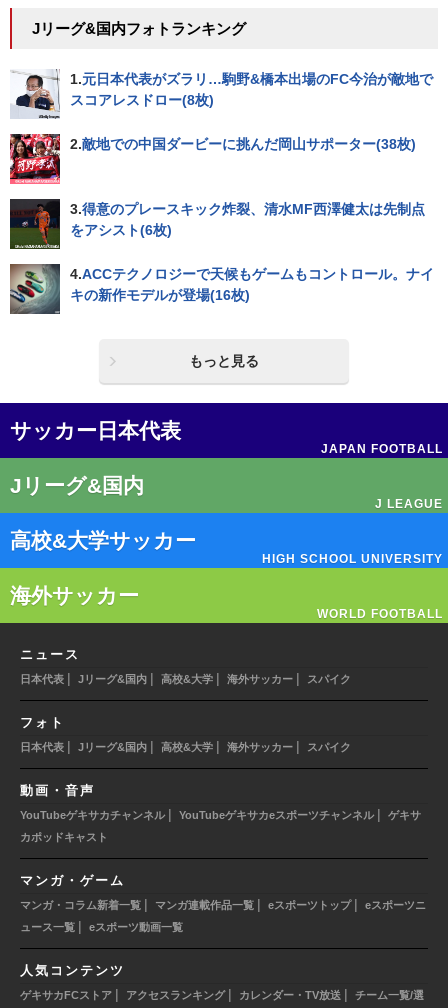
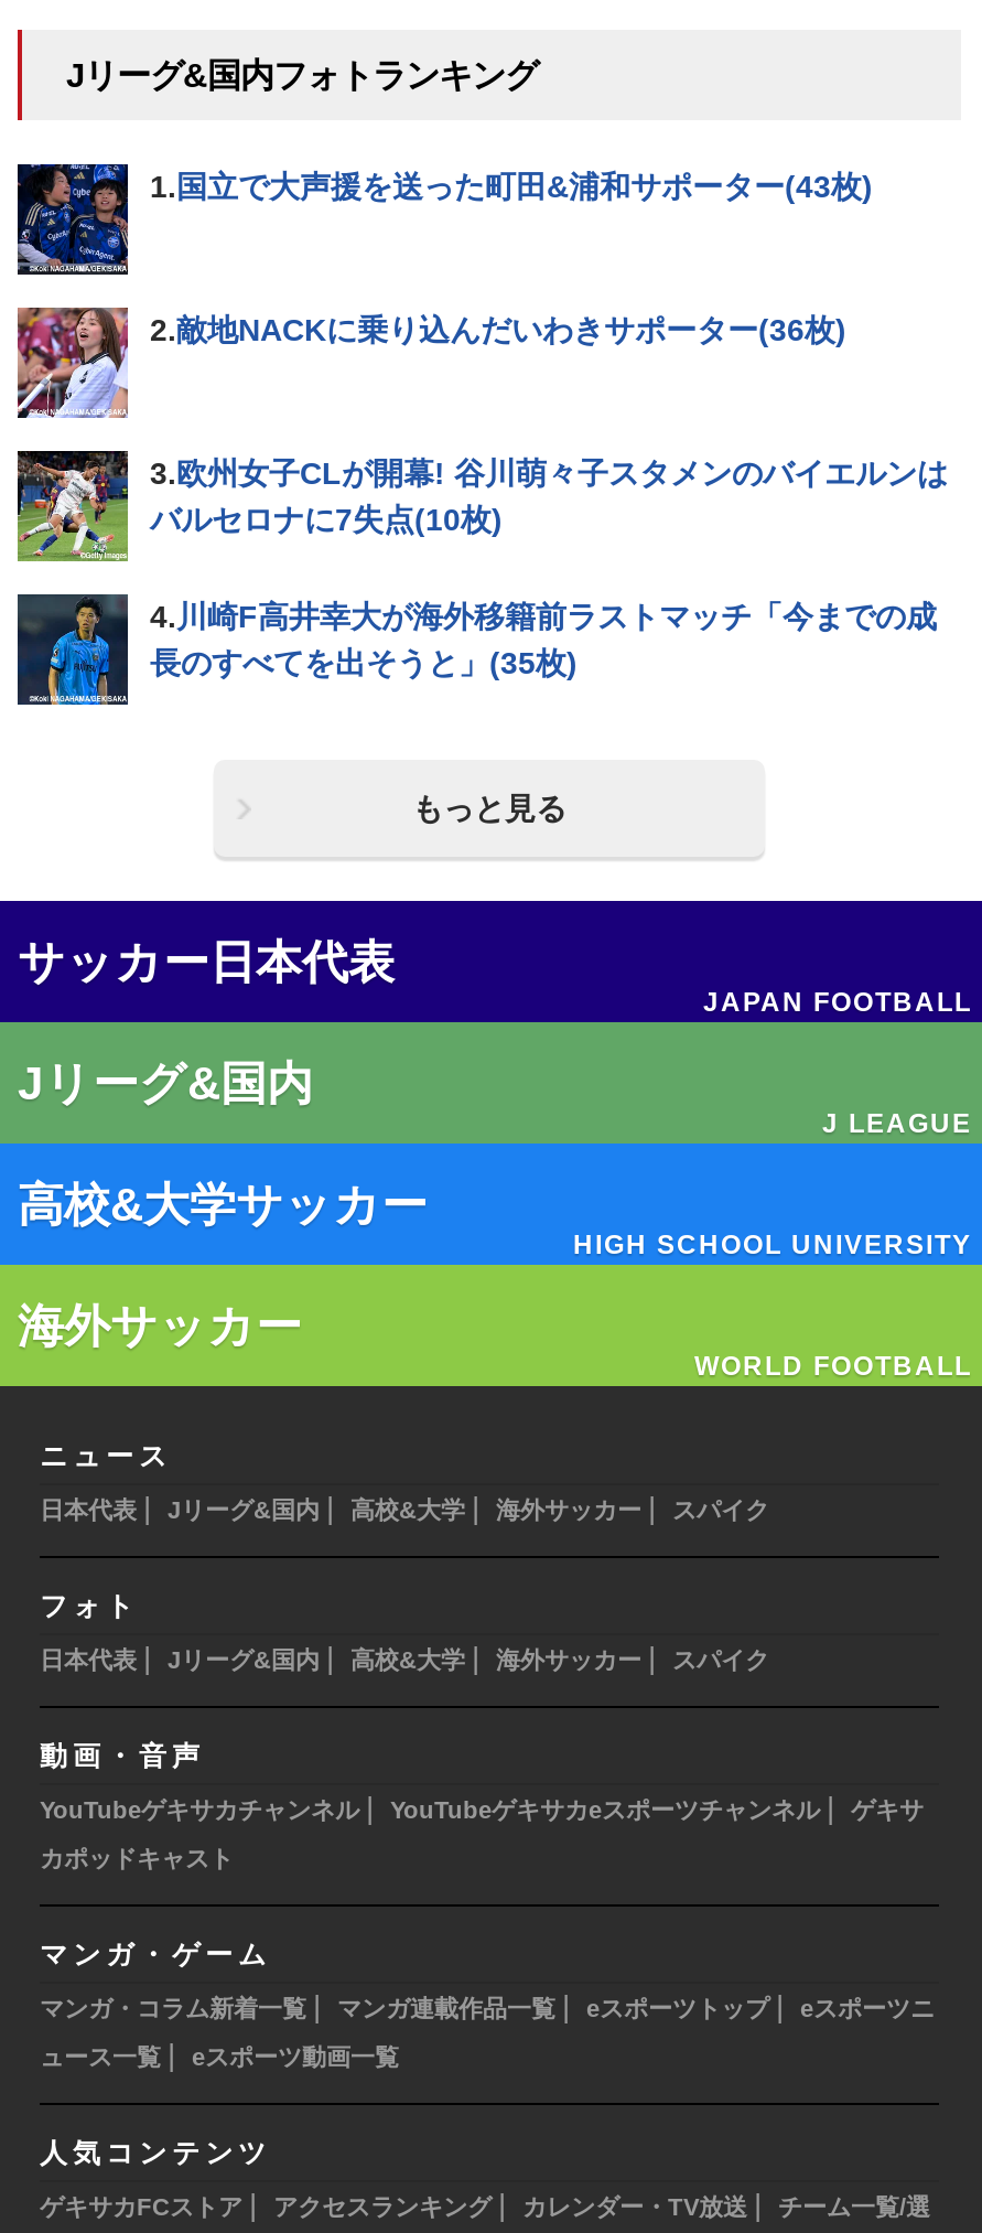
[10,69,433,119] [image] | 1.元日本代表がズラリ…駒野&橋本出場のFC今治が敵地で | スコアレスドロー(8枚) -> [15,162,873,277] [image] | 1.国立で大声援を送った町田&浦和サポーター(43枚)
[9,133,416,185] [image] | 2.敵地での中国ダービーに挑んだ岡山サポーター(38枚) -> [15,305,846,420] [image] | 2.敵地NACKに乗り込んだいわきサポーター(36枚)
[10,199,425,250] [image] | 3.得意のプレースキック炸裂、清水MF西澤健太は先制点 | をアシスト(6枚) -> [18,453,948,563] [image] | 3.欧州女子CLが開幕! 谷川萌々子スタメンのバイエルンは | バルセロナに7失点(10枚)
[9,264,434,315] [image] | 4.ACCテクノロジーで天候もゲームもコントロール。ナイ | キの新作モデルが登場(16枚) -> [15,594,937,707] [image] | 4.川崎F高井幸大が海外移籍前ラストマッチ「今までの成 | 長のすべてを出そうと」(35枚)

